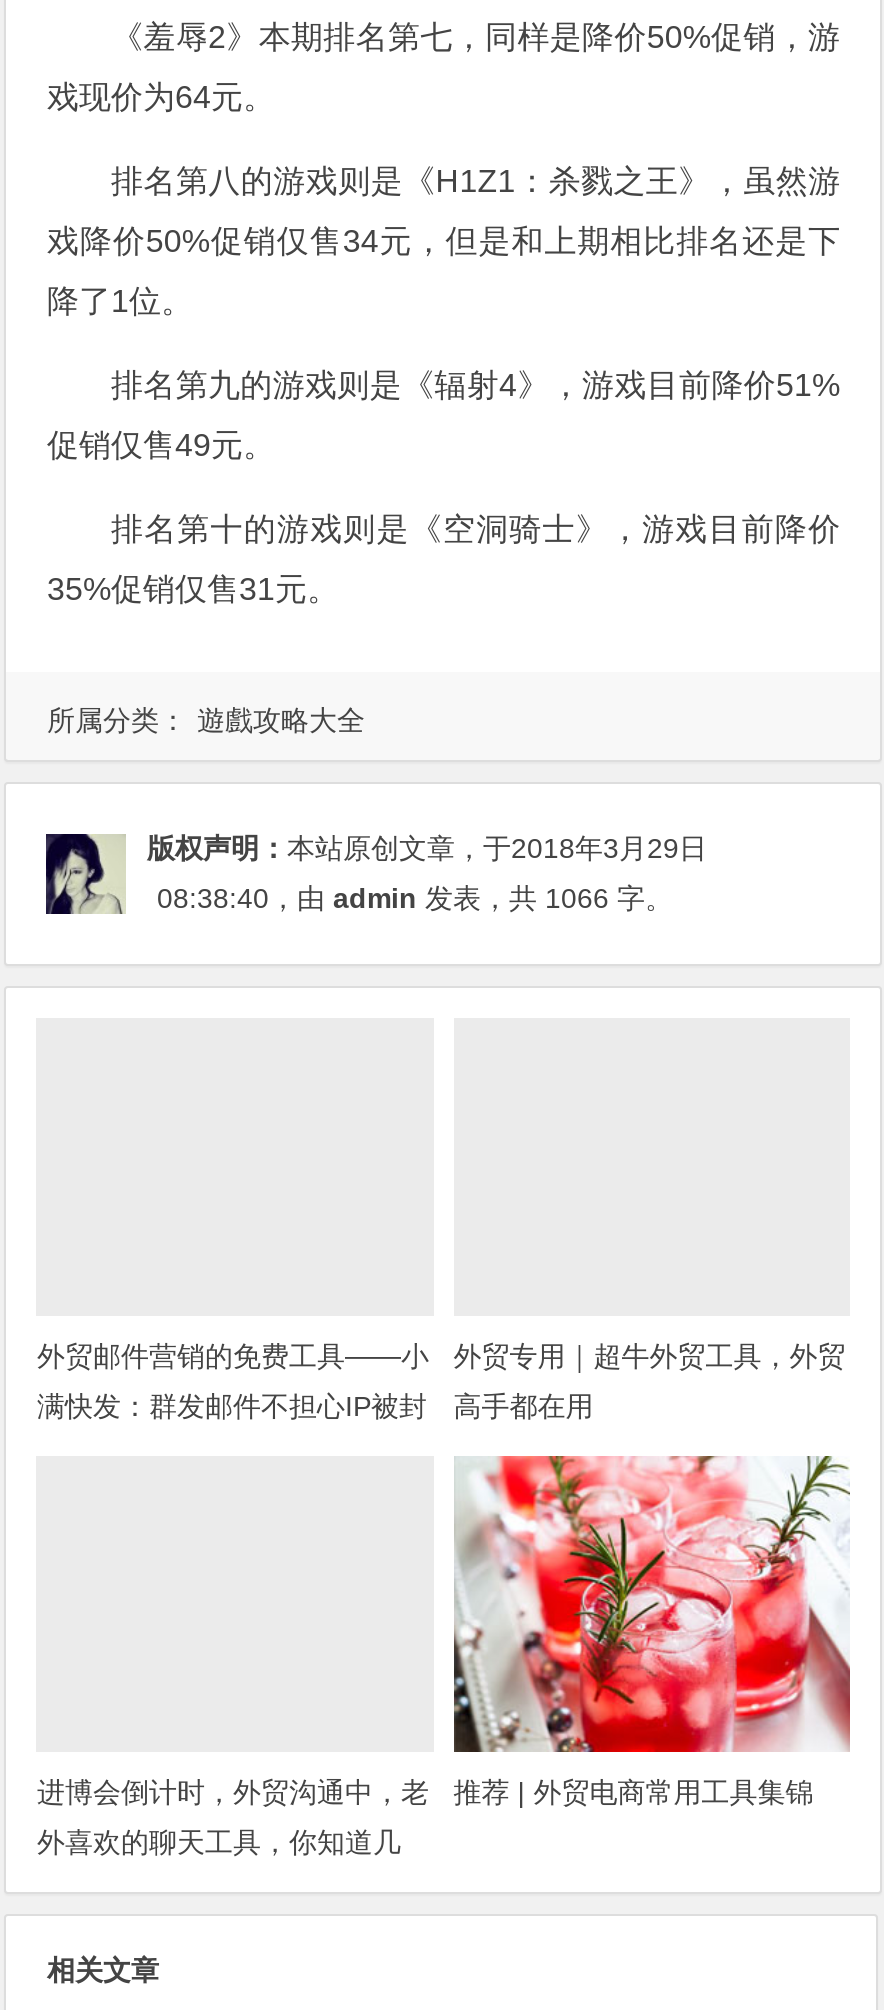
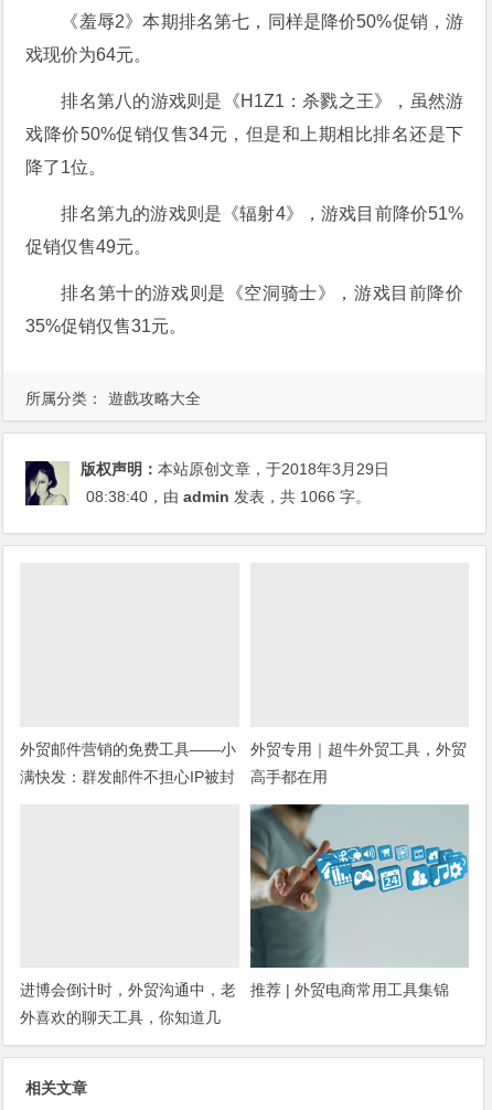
[452,1454,852,1754] [image] -> [249,803,470,969] [image]

